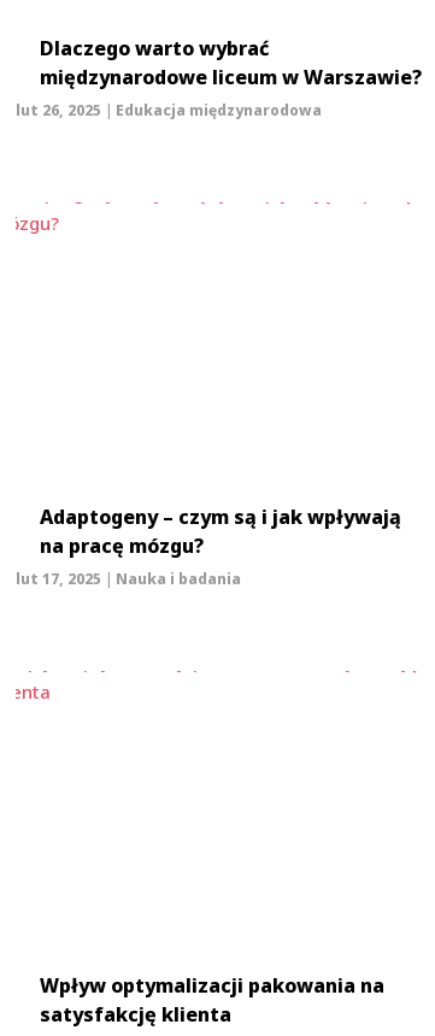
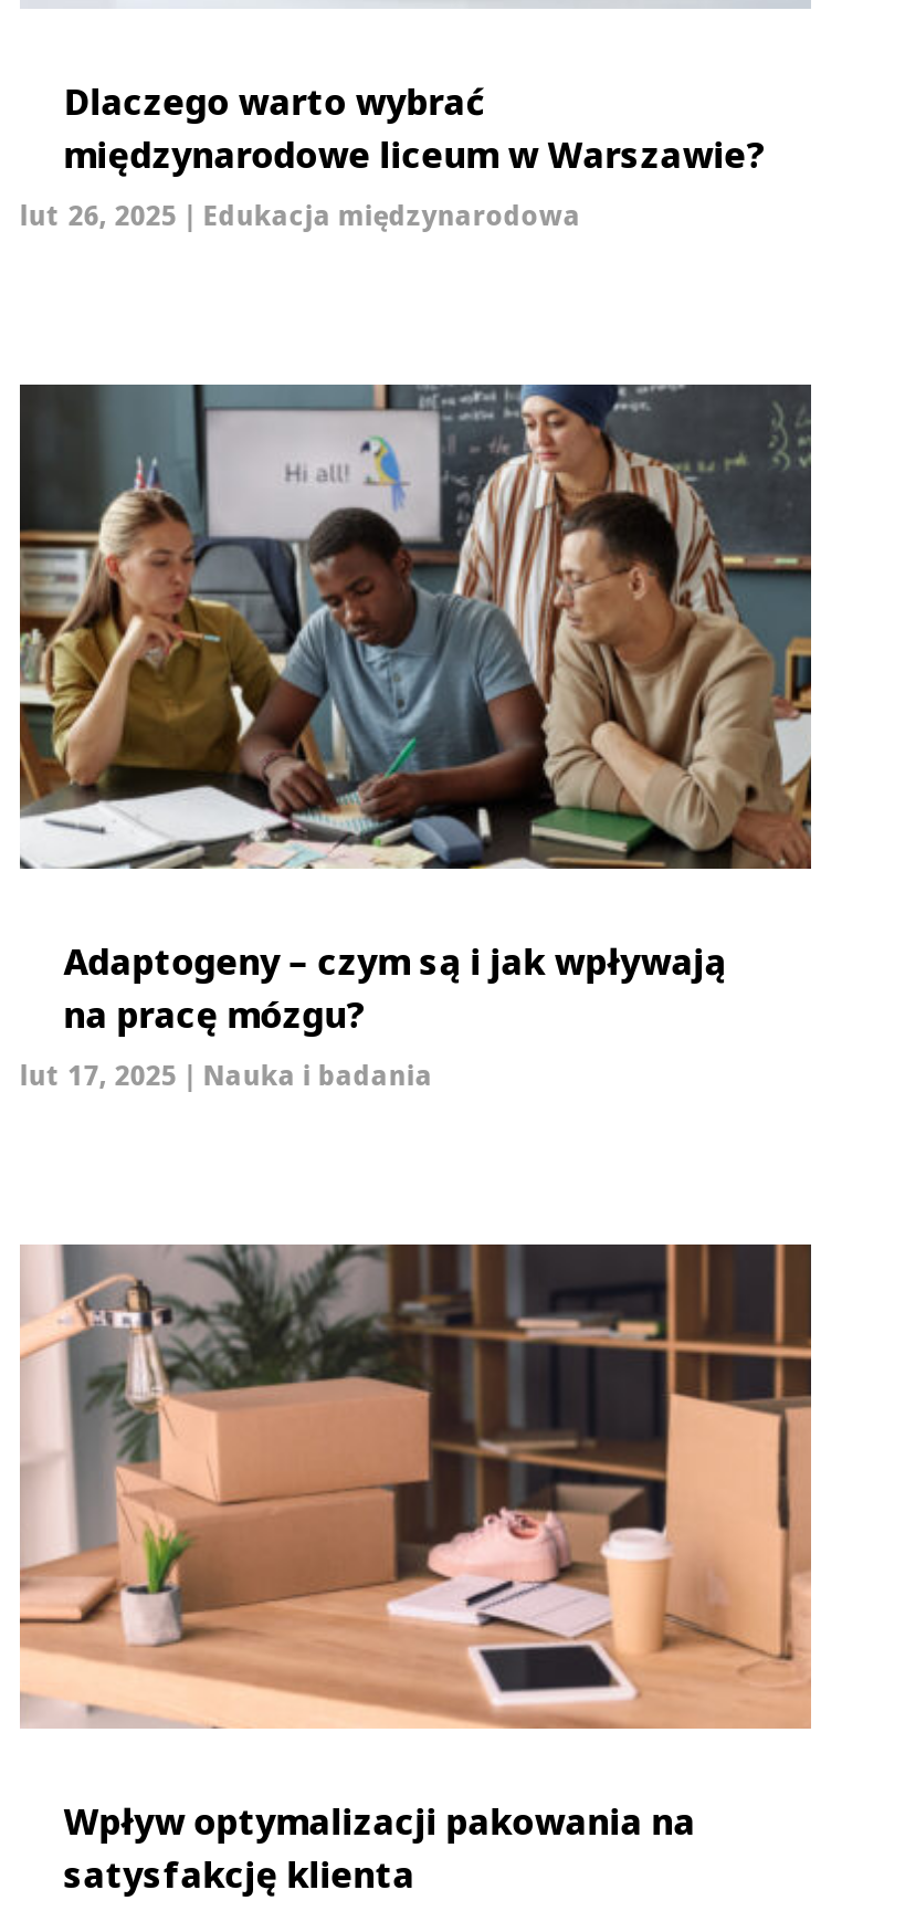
none -> [18,382,813,871] [image]
none -> [18,1242,813,1731] [image]

